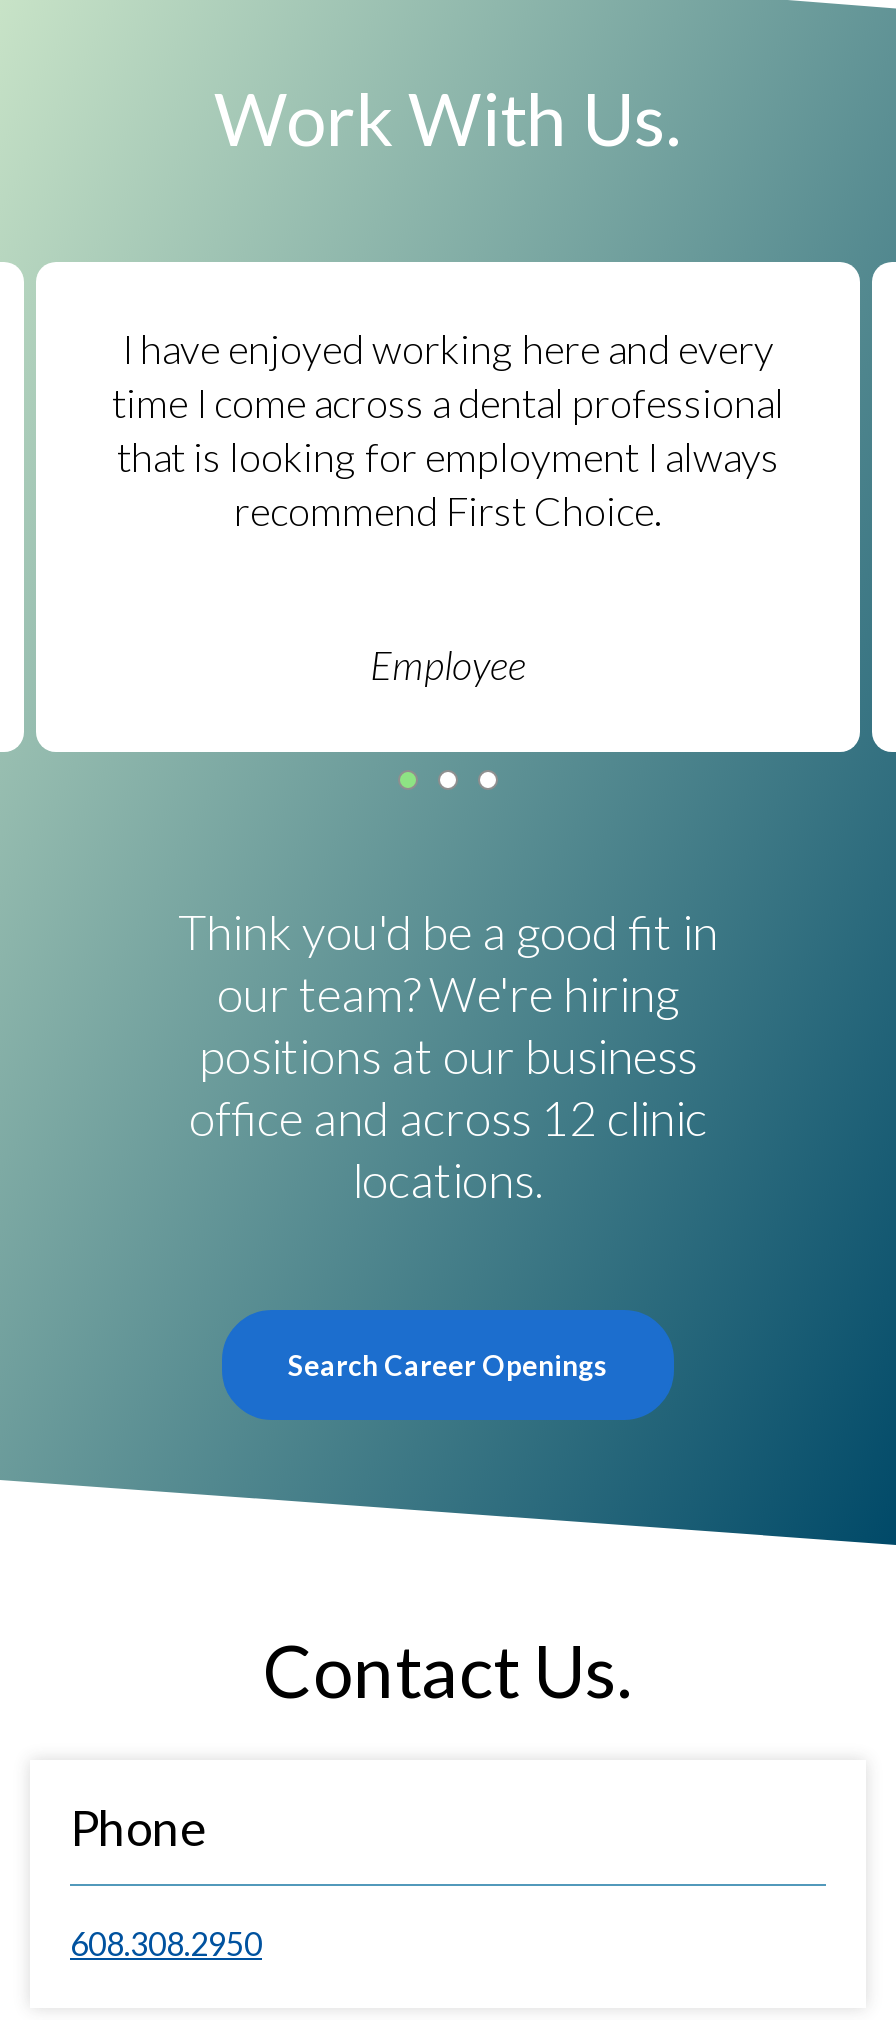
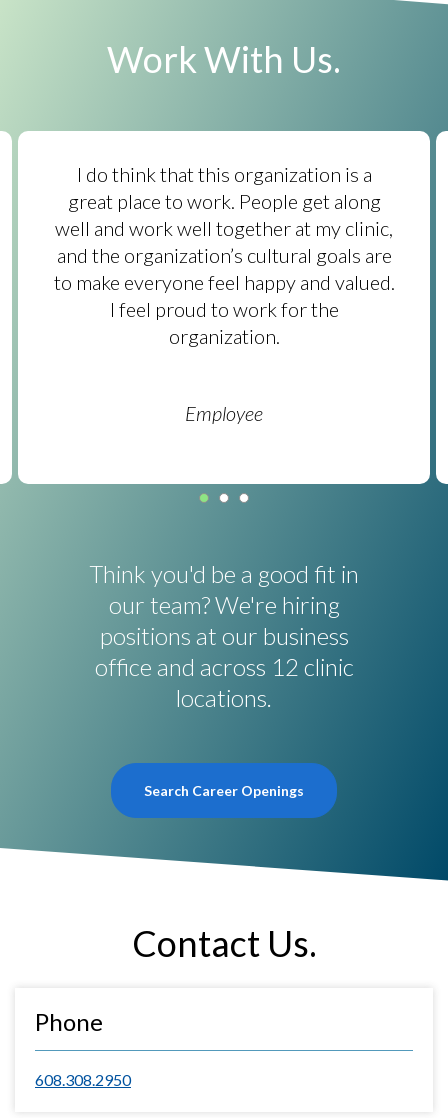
[112,324,784,534] I have enjoyed working here and every | time I come across a dental professional | that is looking for employment I always | recommend First Choice. -> [53,162,394,348] I do think that this organization is a | great place to work. People get along | well and work well together at my clinic, | and the organization’s cultural goals are | to make everyone feel happy and valued. | I feel proud to work for the | organization.

